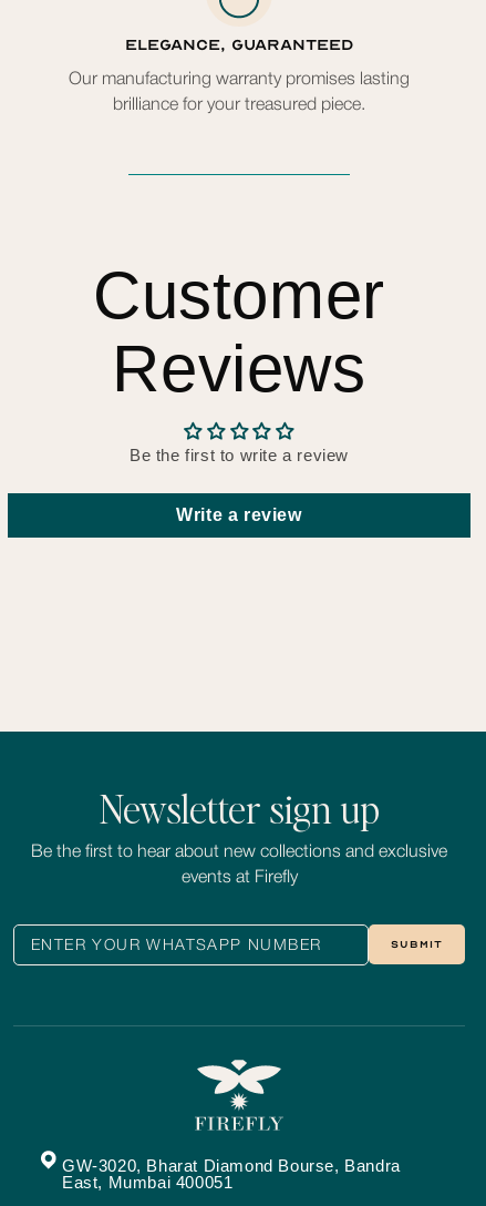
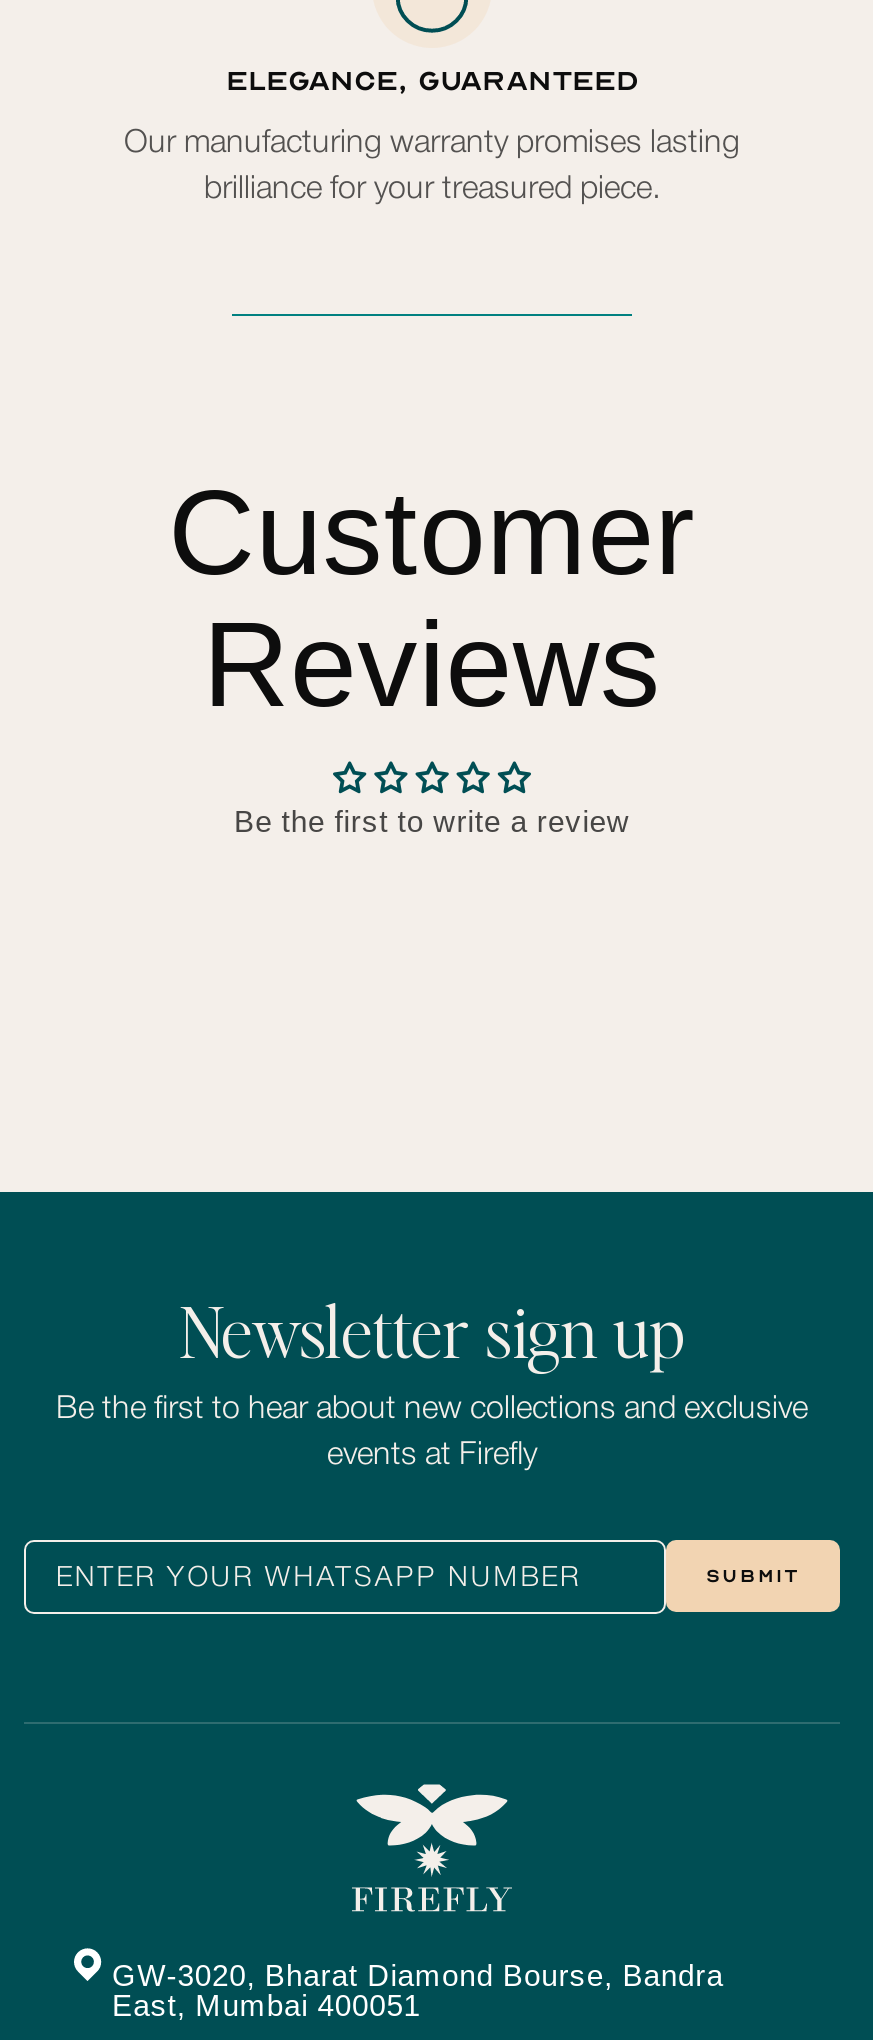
[176,506,302,524] Write a review -> none

